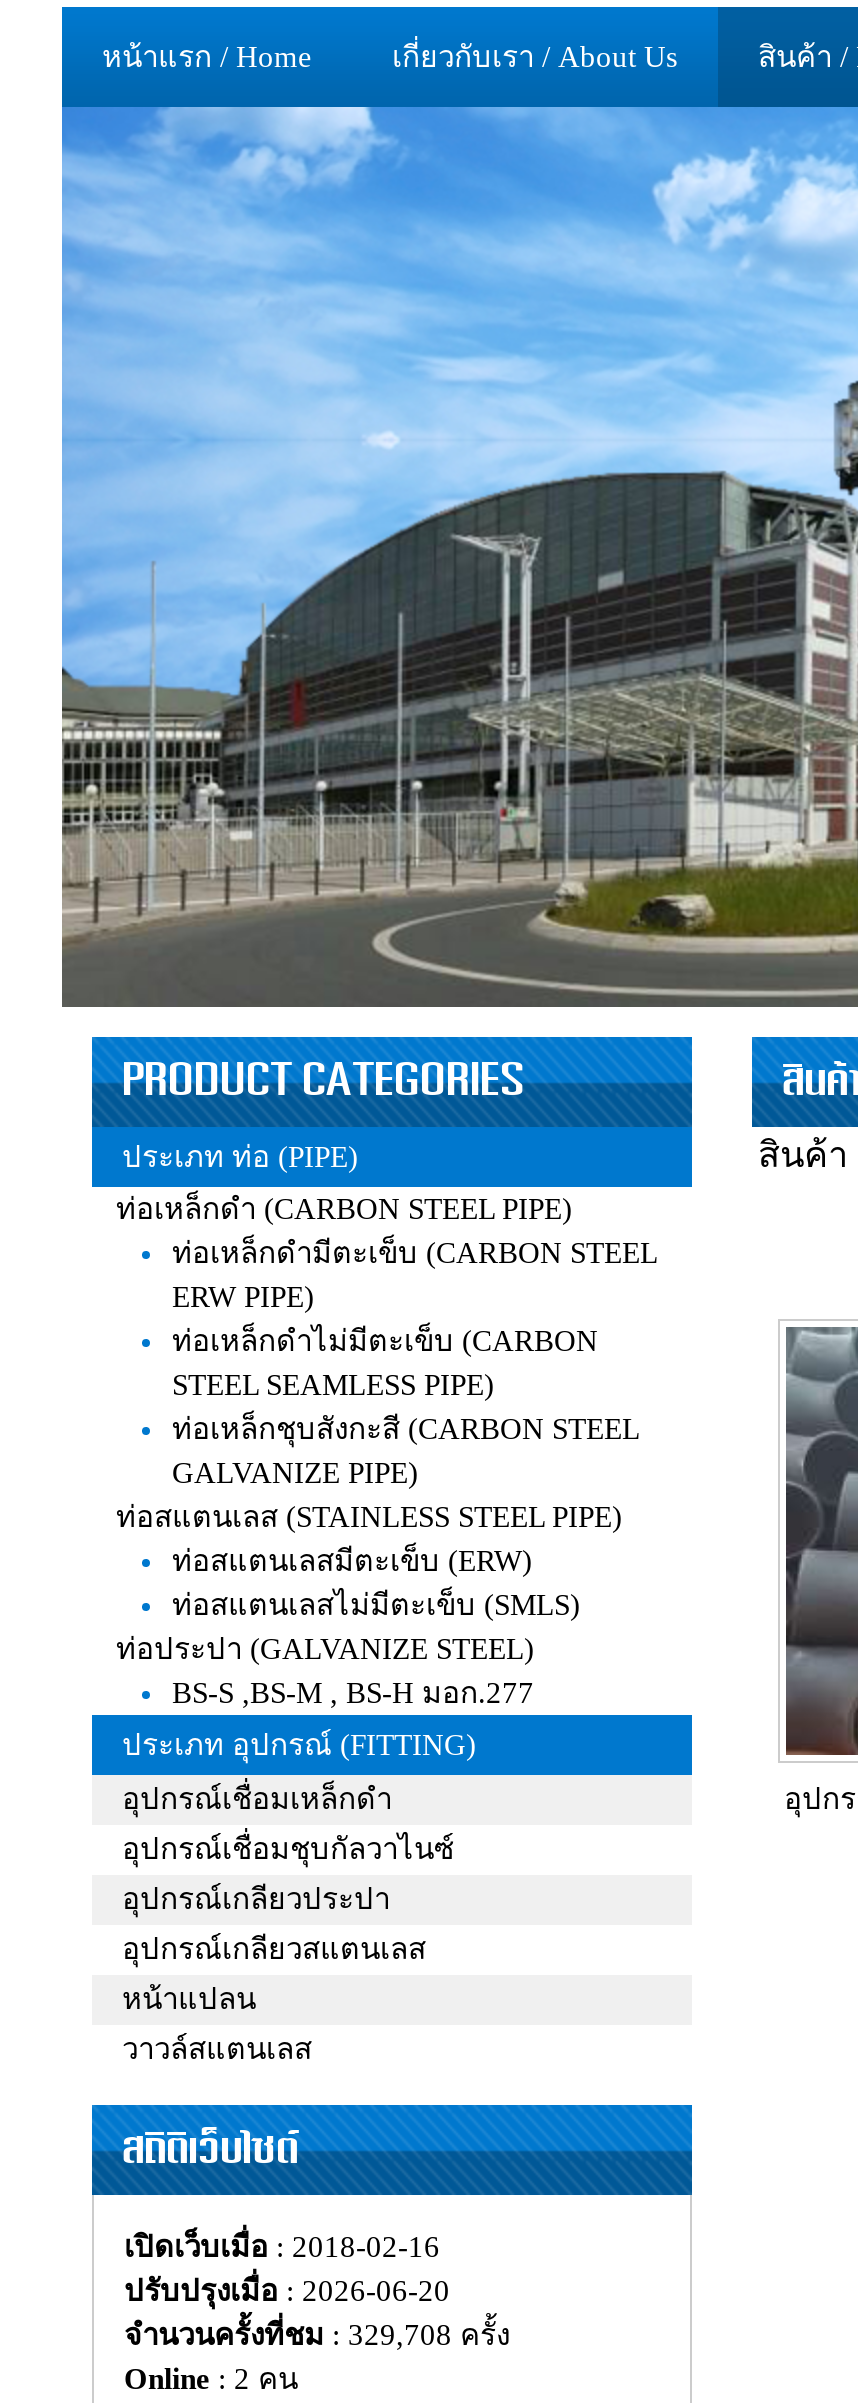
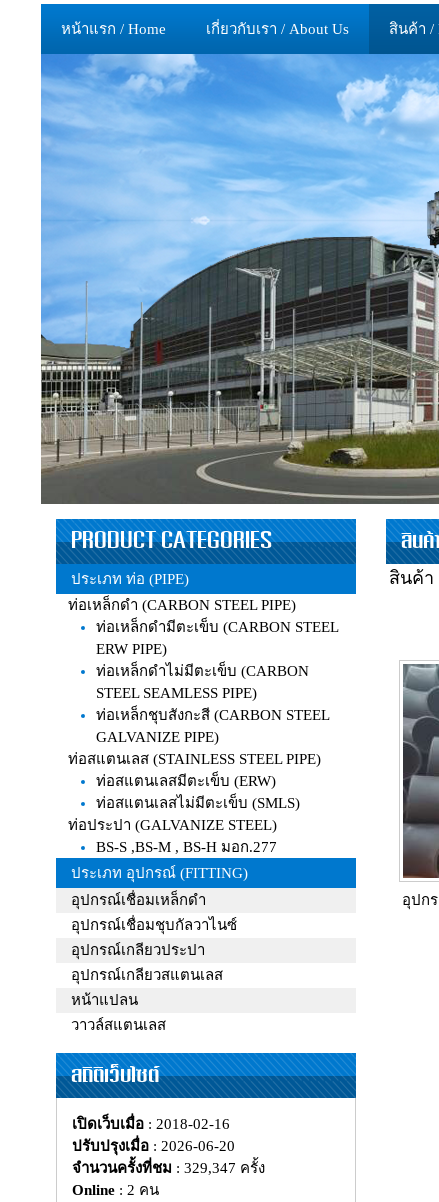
[124,2319,510,2351] จำนวนครั้งที่ชม: 329,708 ครั้ง -> [72,1160,265,1176] จำนวนครั้งที่ชม: 329,347 ครั้ง

